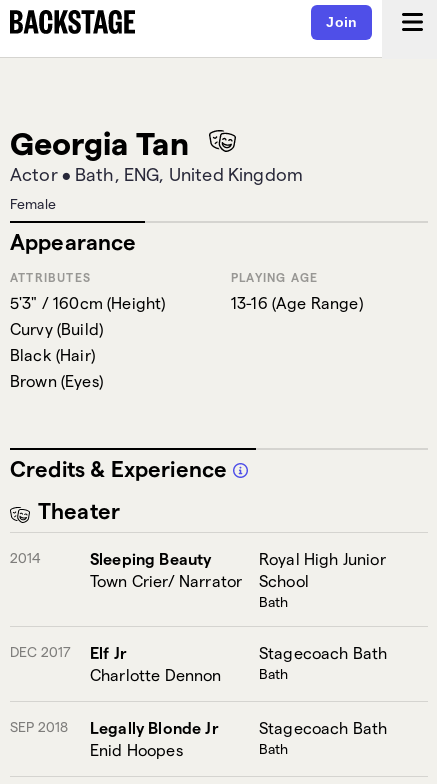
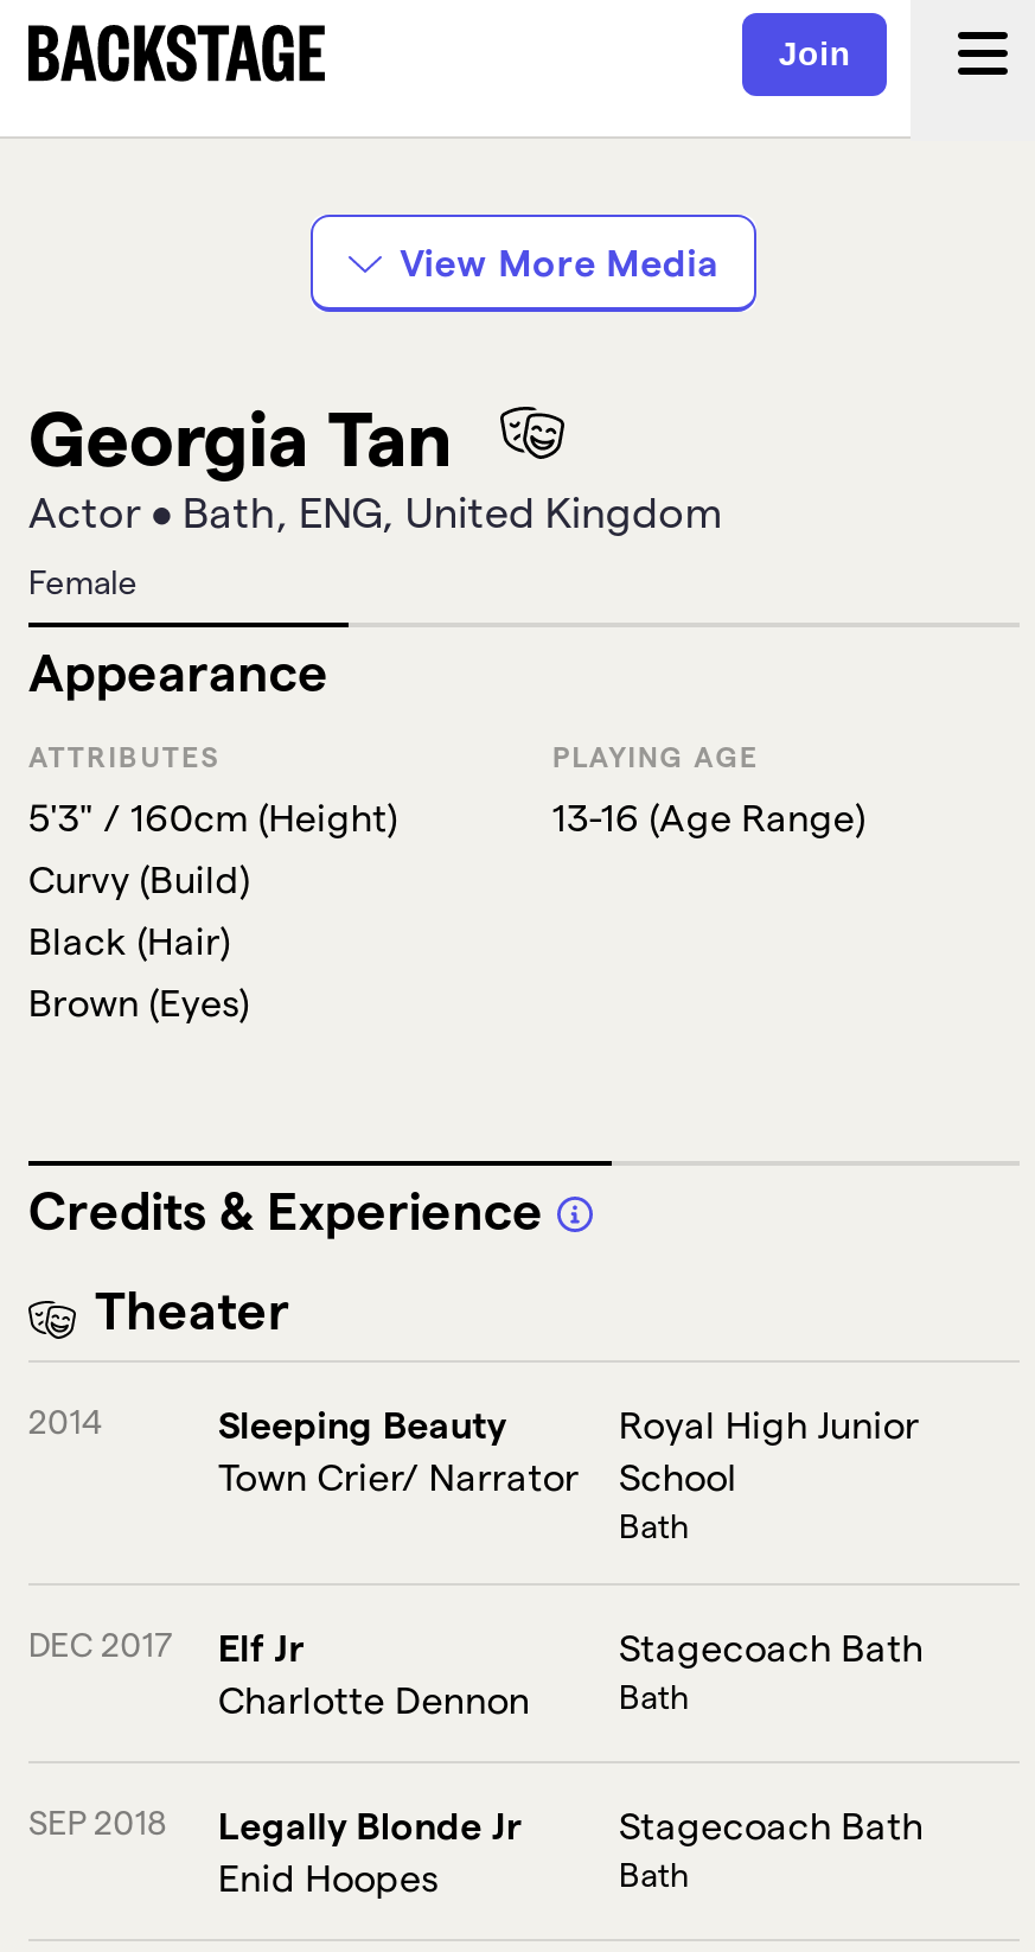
none -> [400,238,719,283] View More Media

